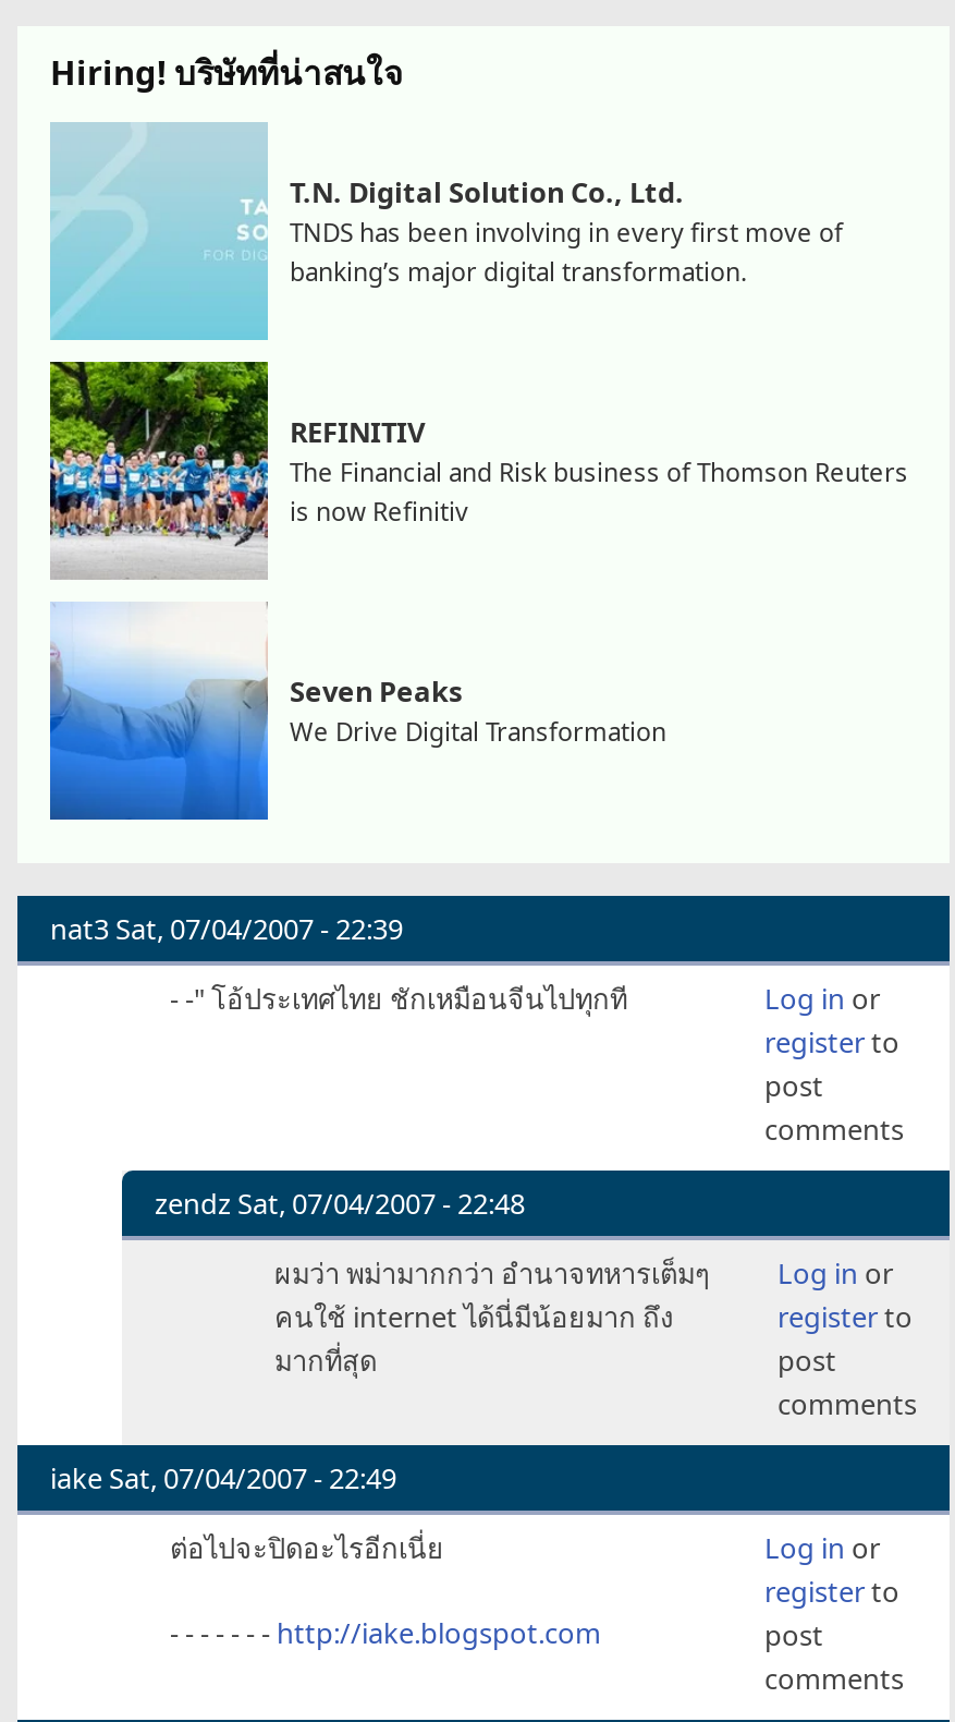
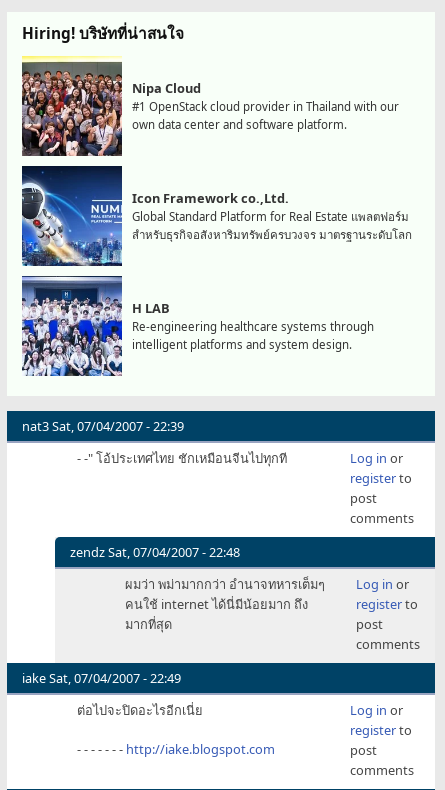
[50,122,843,342] [image] | T.N. Digital Solution Co., Ltd. | TNDS has been involving in every first move of | banking’s major digital transformation. -> [21,55,399,157] [image] | Nipa Cloud | #1 OpenStack cloud provider in Thailand with our | own data center and software platform.
[48,360,908,578] [image] | REFINITIV | The Financial and Risk business of Thomson Reuters | is now Refinitiv -> [21,165,412,266] [image] | Icon Framework co.,Ltd. | Global Standard Platform for Real Estate แพลตฟอร์ม | สำหรับธุรกิจอสังหาริมทรัพย์ครบวงจร มาตรฐานระดับโลก
[48,602,666,822] [image] | Seven Peaks | We Drive Digital Transformation -> [21,275,374,377] [image] | H LAB | Re-engineering healthcare systems through | intelligent platforms and system design.

